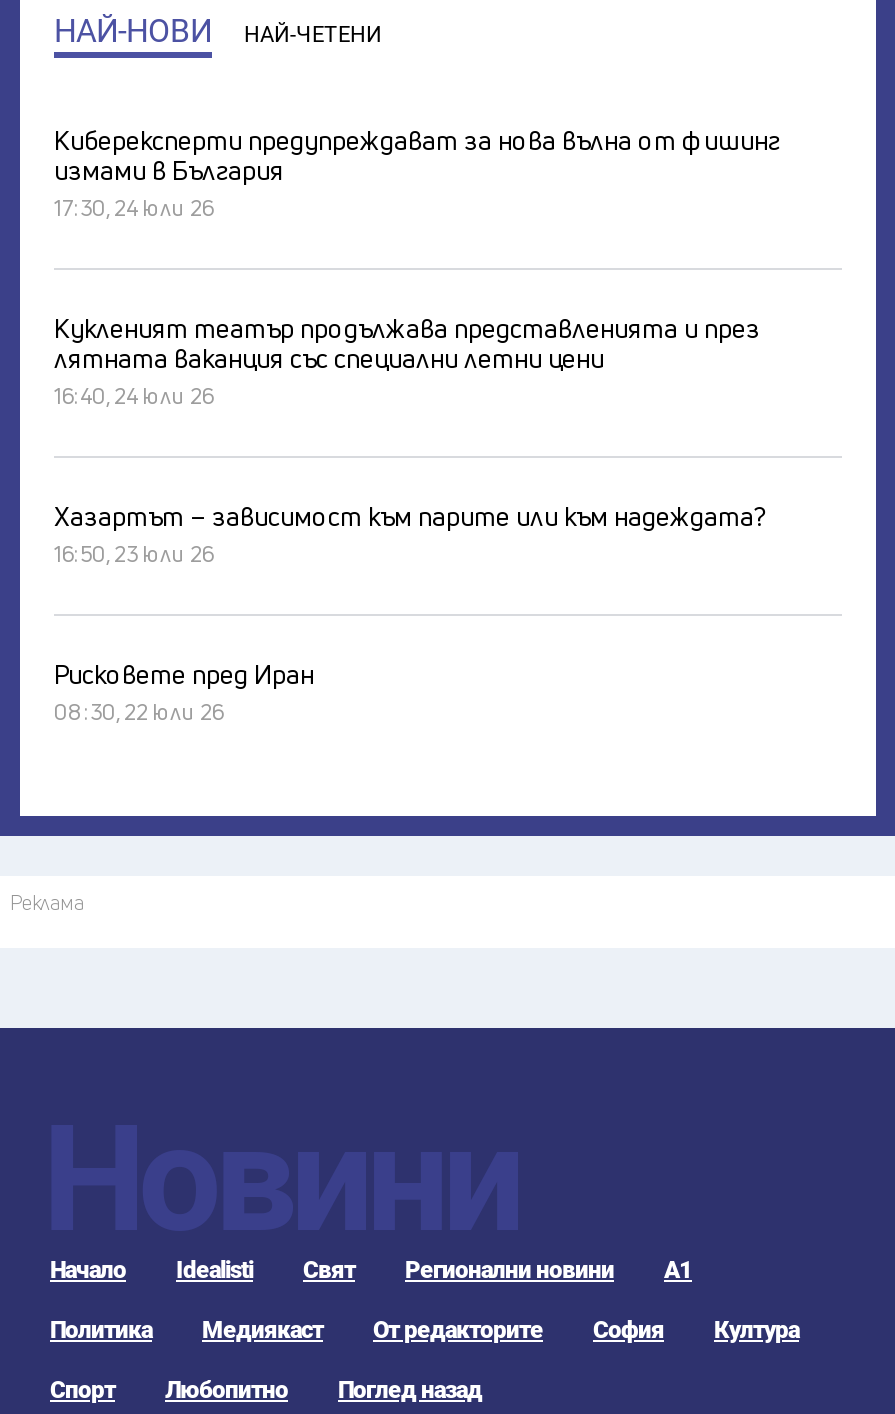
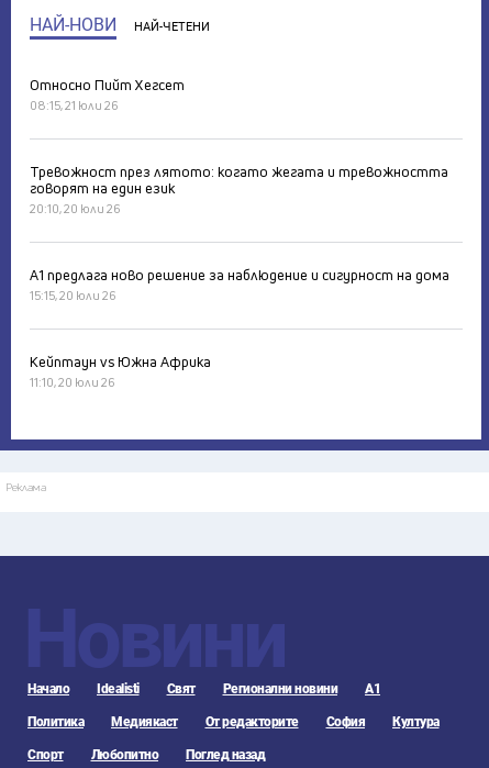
[54,122,780,222] Киберексперти предупреждават за нова вълна от фишинг | измами в България | 17:30, 24 юли 26 -> [30,75,185,113] Относно Пийт Хегсет | 08:15, 21 юли 26
[54,310,760,410] Кукленият театър продължава представленията и през | лятната ваканция със специални летни цени | 16:40, 24 юли 26 -> [30,162,448,216] Тревожност през лятото: когато жегата и тревожността | говорят на един език | 20:10, 20 юли 26
[54,498,764,568] Хазартът – зависимост към парите или към надеждата? | 16:50, 23 юли 26 -> [30,265,449,303] А1 предлага ново решение за наблюдение и сигурност на дома | 15:15, 20 юли 26
[54,656,314,726] Рисковете пред Иран | 08:30, 22 юли 26 -> [30,352,211,390] Кейптаун vs Южна Африка | 11:10, 20 юли 26

